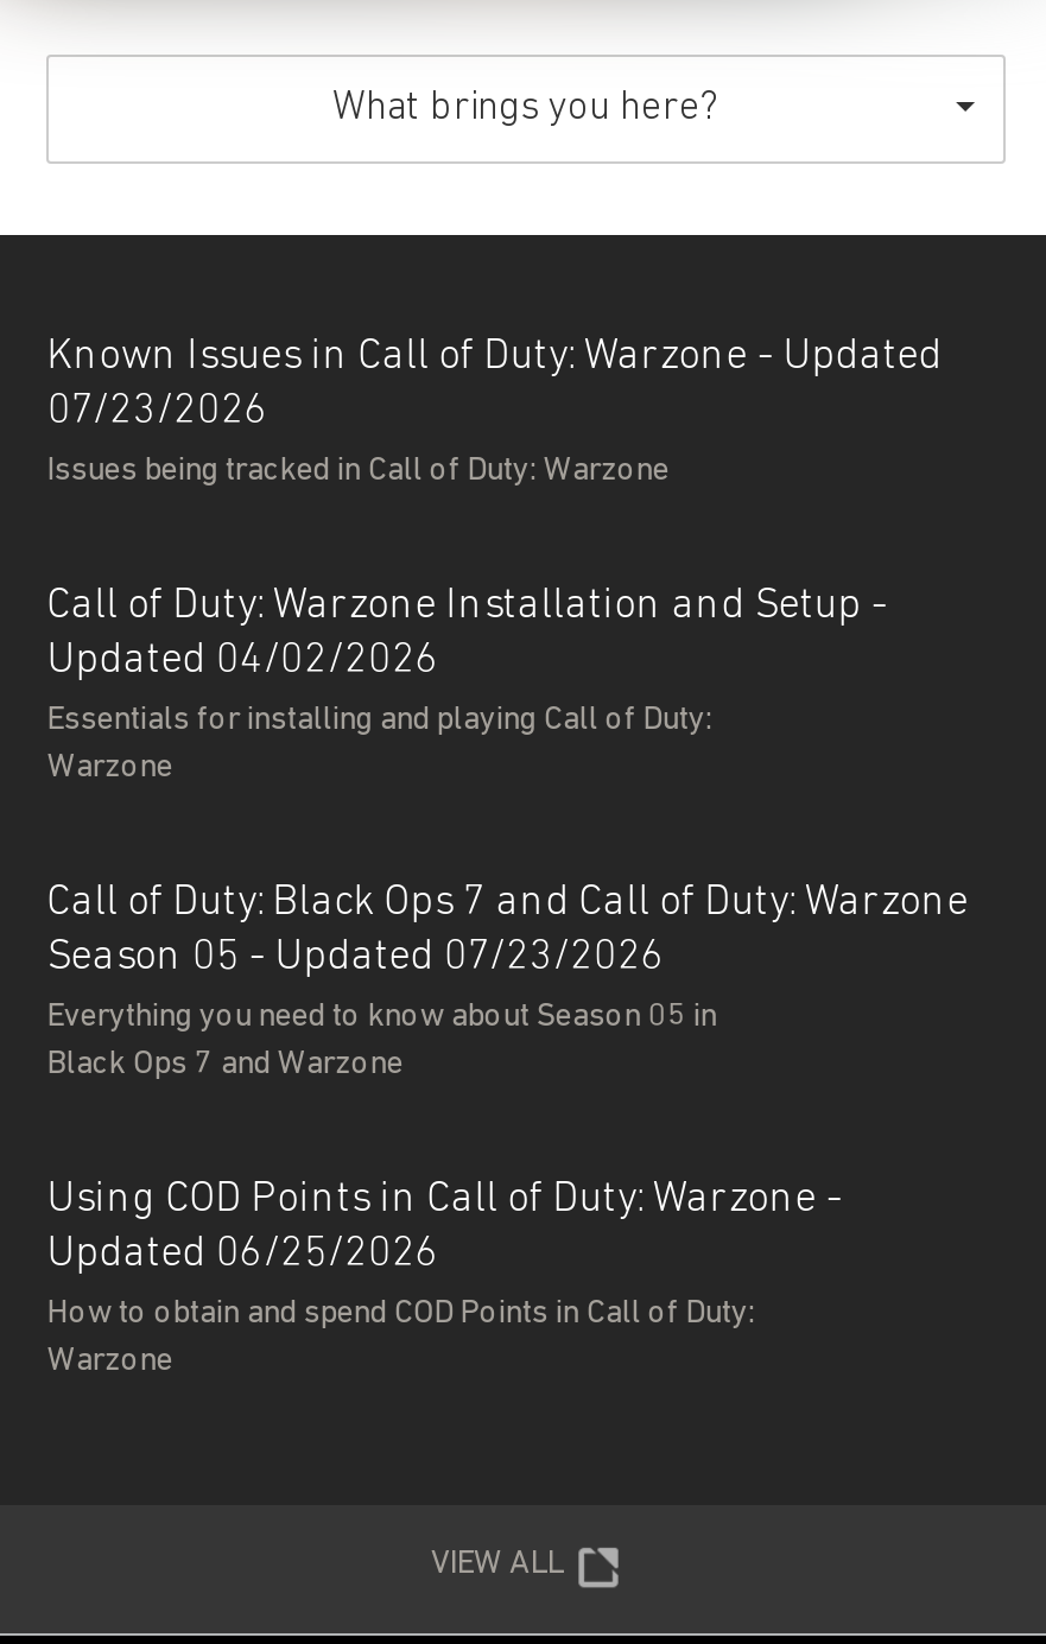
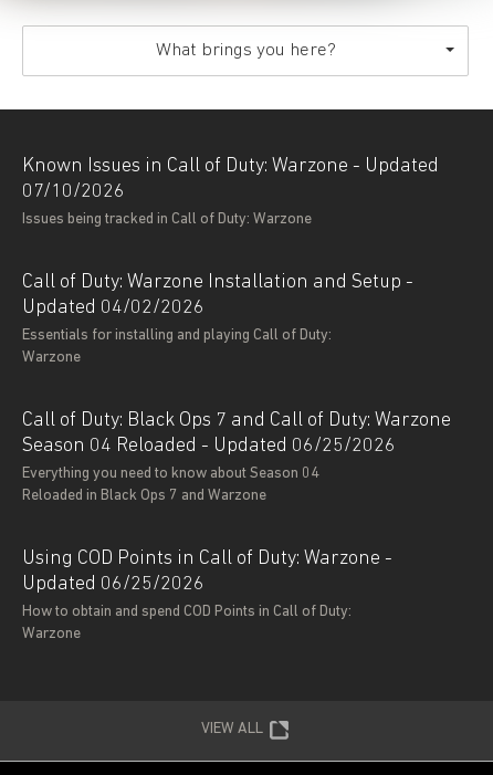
[47,389,268,434] 07/23/2026 -> [23,181,125,202] 07/10/2026
[47,935,717,1083] Season 05 - Updated 07/23/2026 | Everything you need to know about Season 05 in | Black Ops 7 and Warzone -> [23,436,396,504] Season 04 Reloaded - Updated 06/25/2026 | Everything you need to know about Season 04 | Reloaded in Black Ops 7 and Warzone

